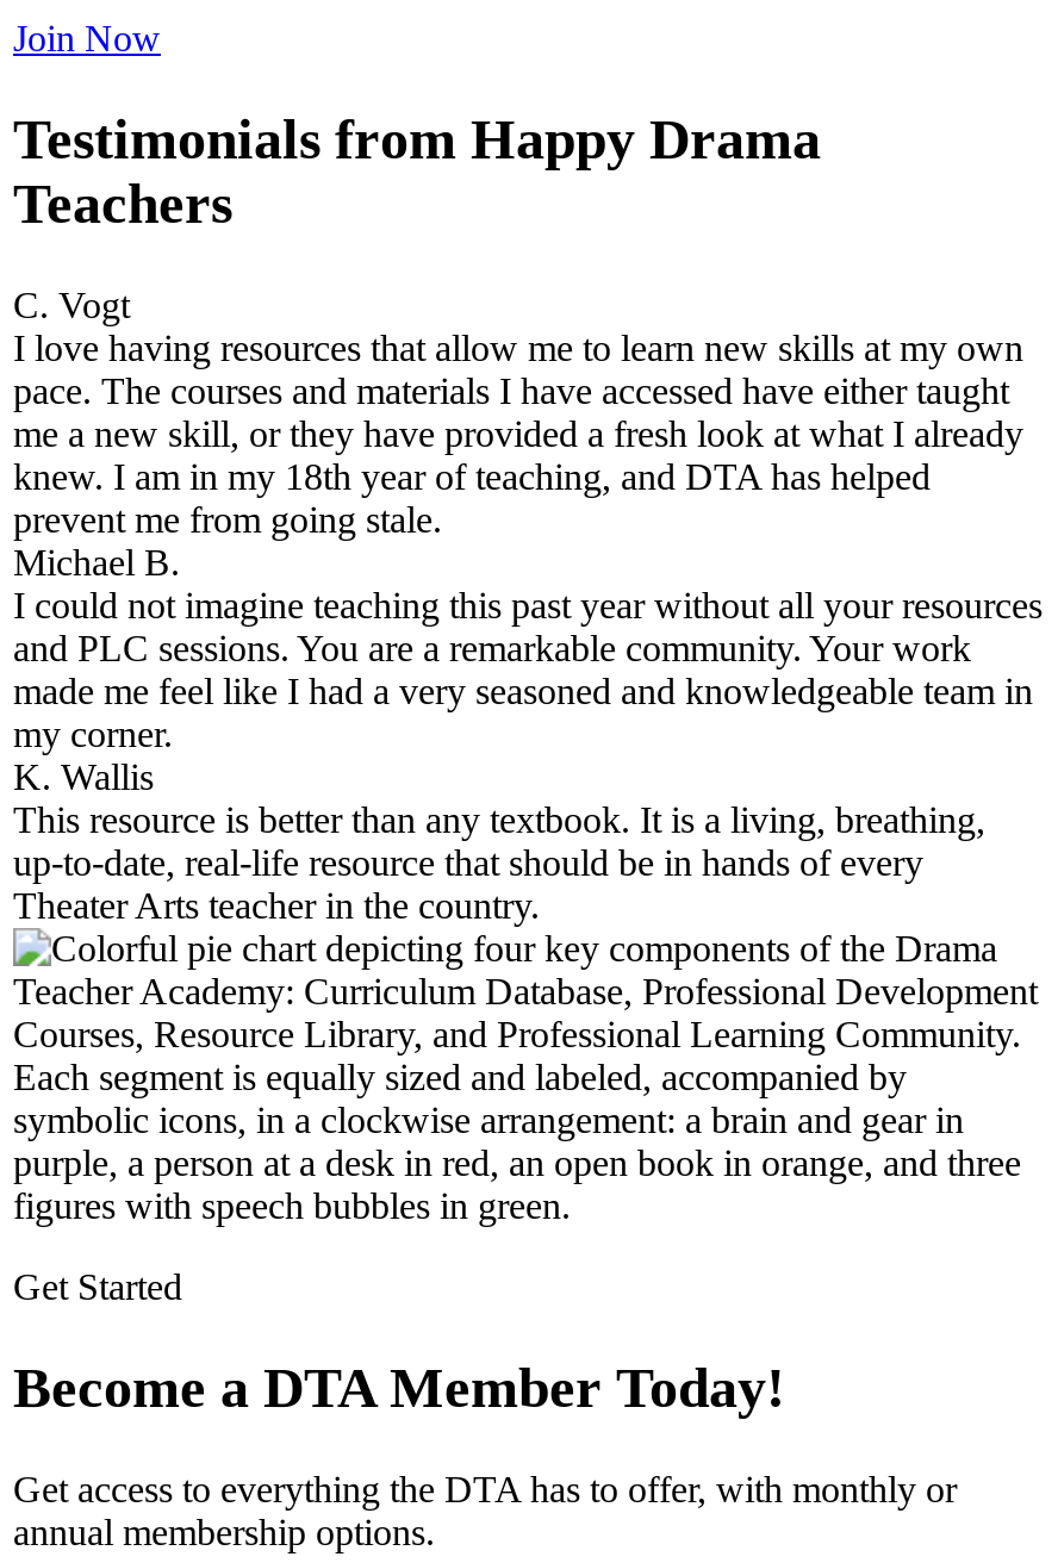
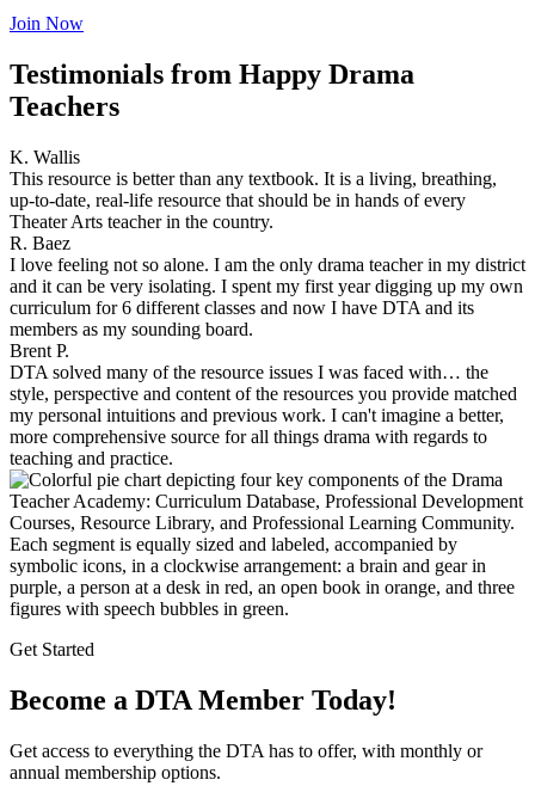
[13,284,1043,754] C. Vogt | I love having resources that allow me to learn new skills at my own | pace. The courses and materials I have accessed have either taught | me a new skill, or they have provided a fresh look at what I already | knew. I am in my 18th year of teaching, and DTA has helped | prevent me from going stale. | Michael B. | I could not imagine teaching this past year without all your resources | and PLC sessions. You are a remarkable community. Your work | made me feel like I had a very seasoned and knowledgeable team in | my corner. -> none
moved [13,756,985,925] -> [10,147,497,232]: K. Wallis | This resource is better than any textbook. It is a living, breathing, | up-to-date, real-life resource that should be in hands of every | Theater Arts teacher in the country.
none -> [10,233,525,468] R. Baez | I love feeling not so alone. I am the only drama teacher in my district | and it can be very isolating. I spent my first year digging up my own | curriculum for 6 different classes and now I have DTA and its | members as my sounding board. | Brent P. | DTA solved many of the resource issues I was faced with… the | style, perspective and content of the resources you provide matched | my personal intuitions and previous work. I can't imagine a better, | more comprehensive source for all things drama with regards to | teaching and practice.

